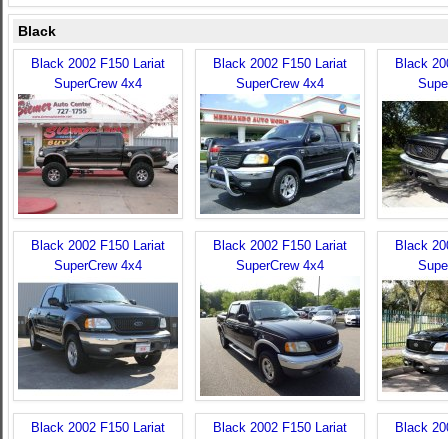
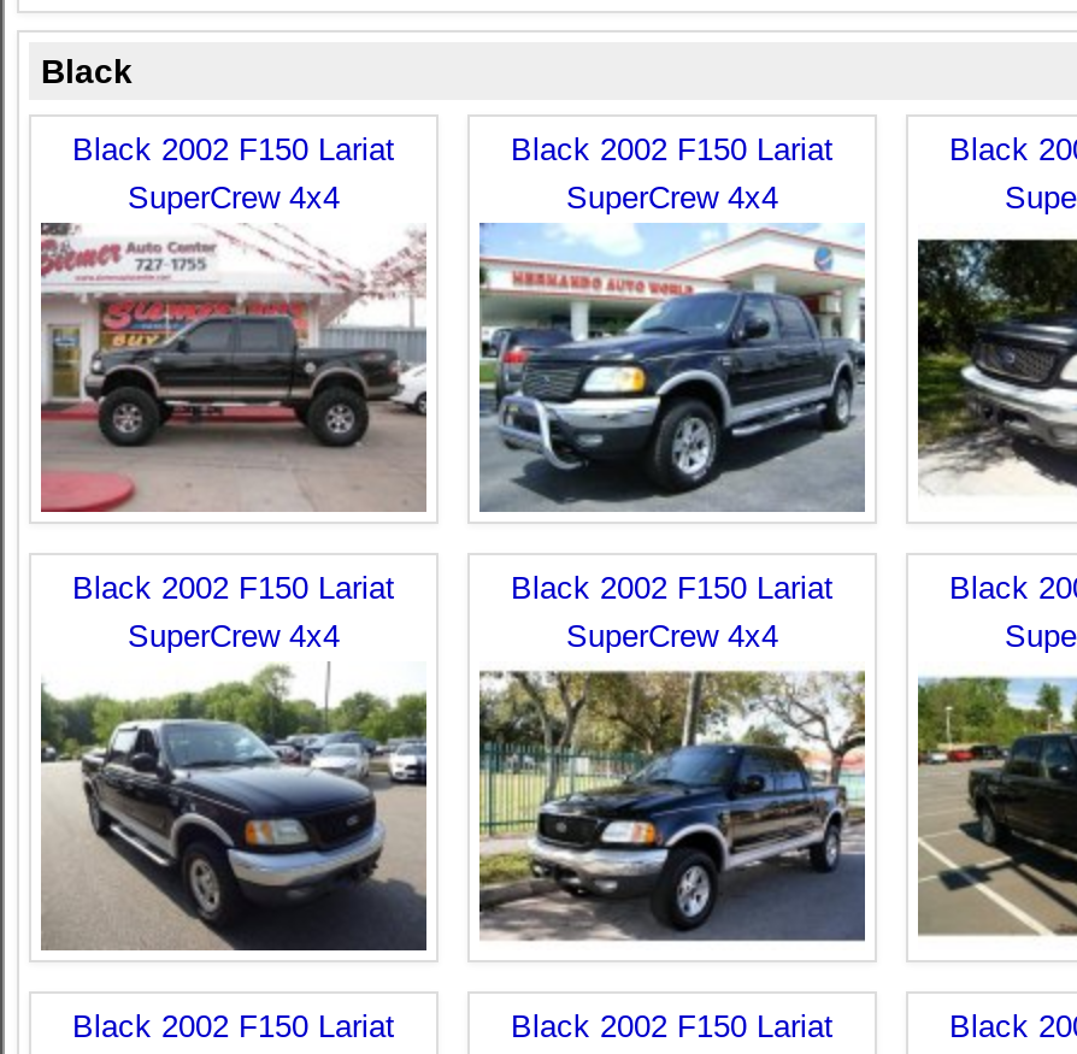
[18,277,179,396] [image] -> [39,661,429,953] [image]
[199,276,361,397] [image] -> [479,666,867,950] [image]
[381,279,445,393] [image] -> [918,671,1070,941] [image]

